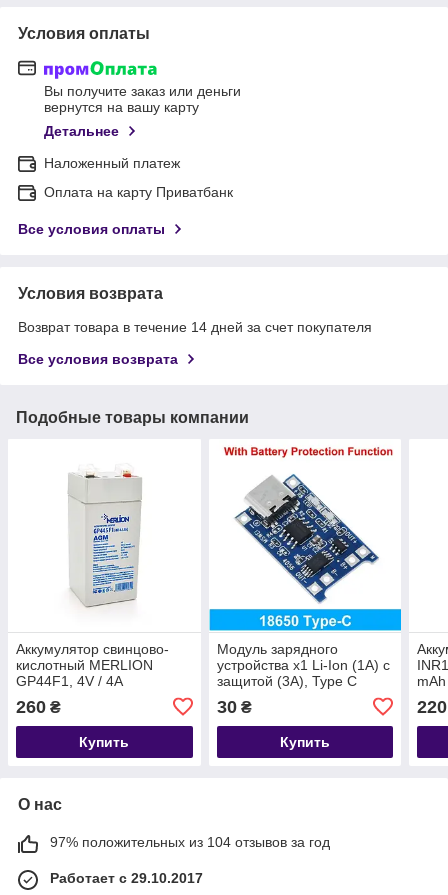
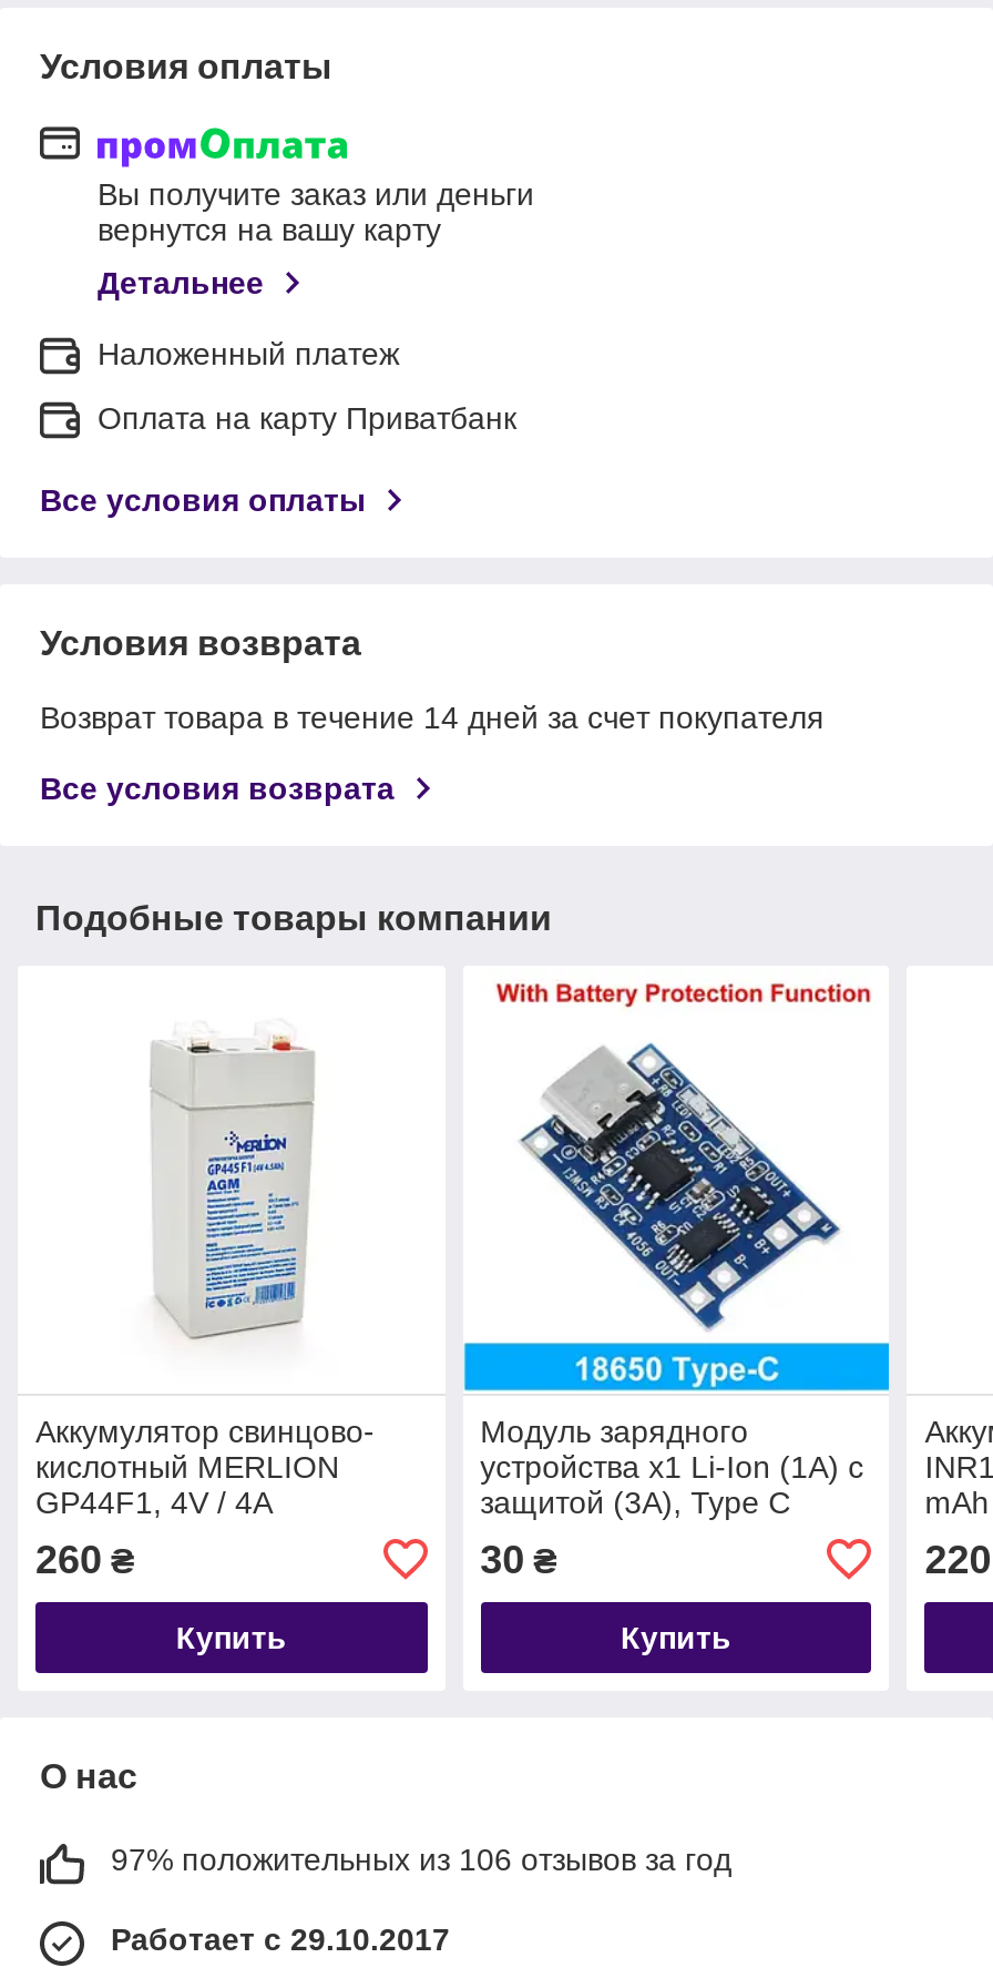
[50,834,330,850] 97% положительных из 104 отзывов за год -> [111,1841,731,1877] 97% положительных из 106 отзывов за год

